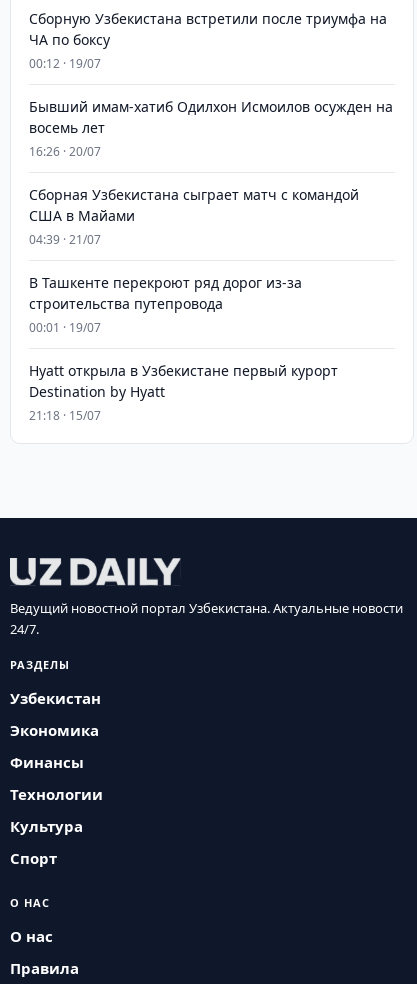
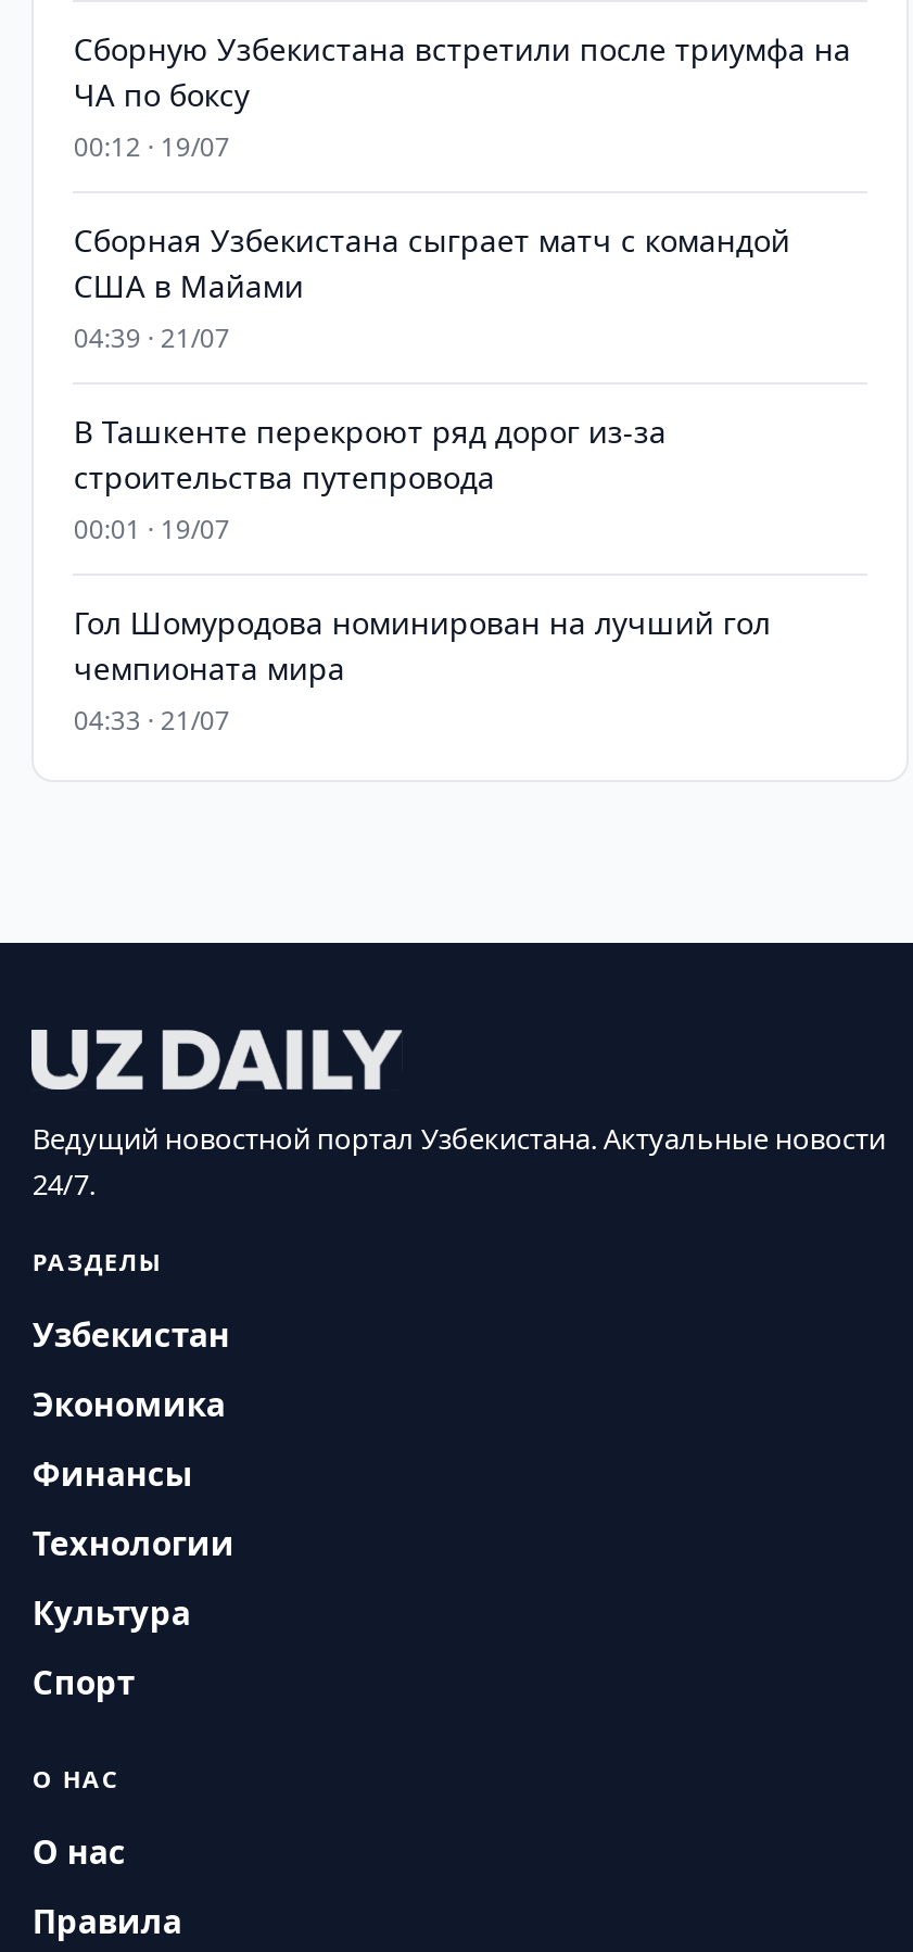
[29,97,393,160] Бывший имам-хатиб Одилхон Исмоилов осужден на | восемь лет | 16:26 · 20/07 -> none
[29,361,338,424] Hyatt открыла в Узбекистане первый курорт | Destination by Hyatt | 21:18 · 15/07 -> [74,602,771,739] Гол Шомуродова номинирован на лучший гол | чемпионата мира | 04:33 · 21/07

